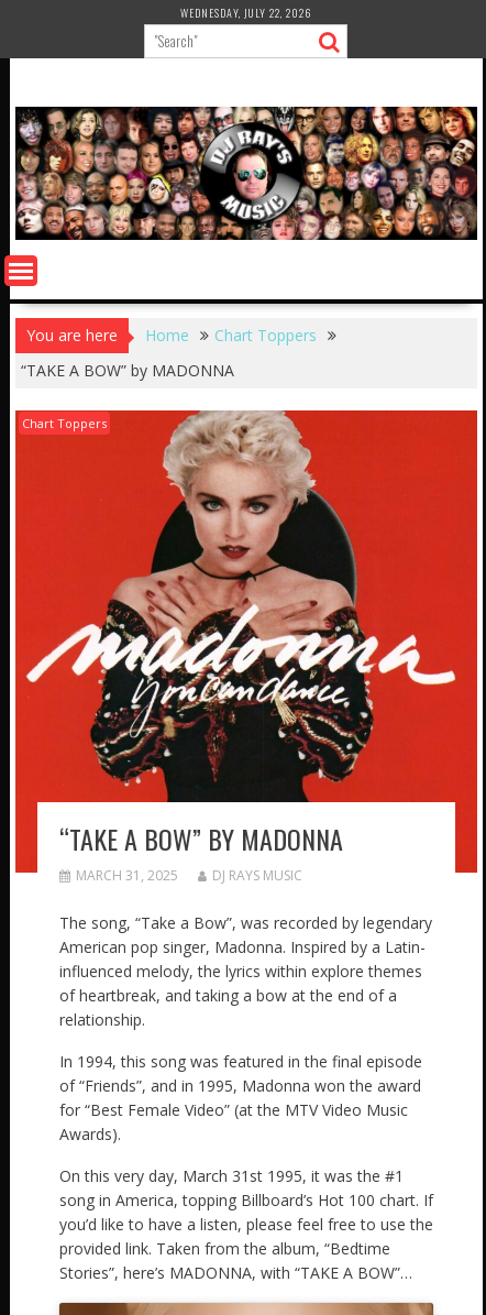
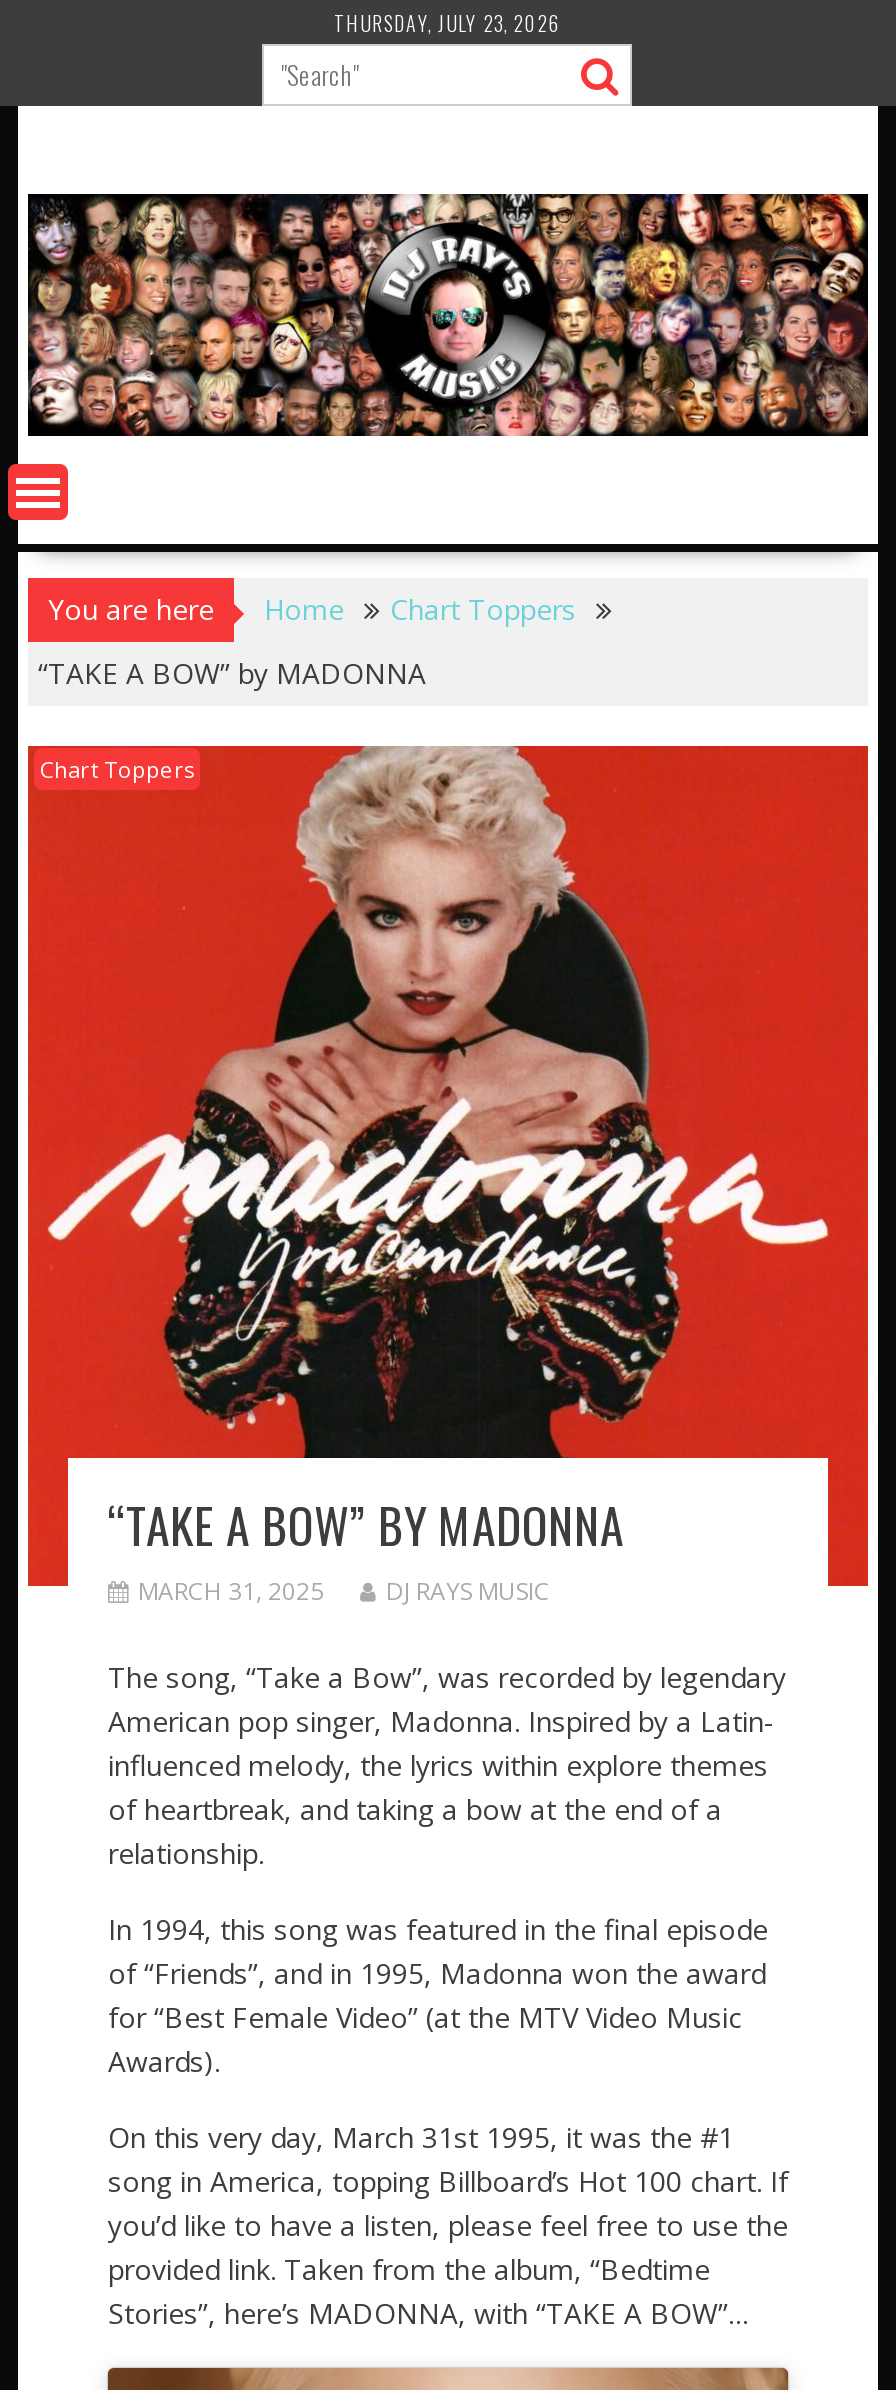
[180,4,312,21] WEDNESDAY, JULY 22, 2026 -> [334,8,562,38] THURSDAY, JULY 23, 2026

